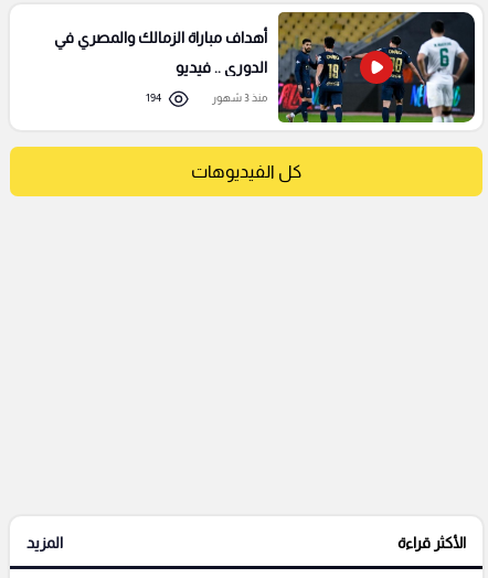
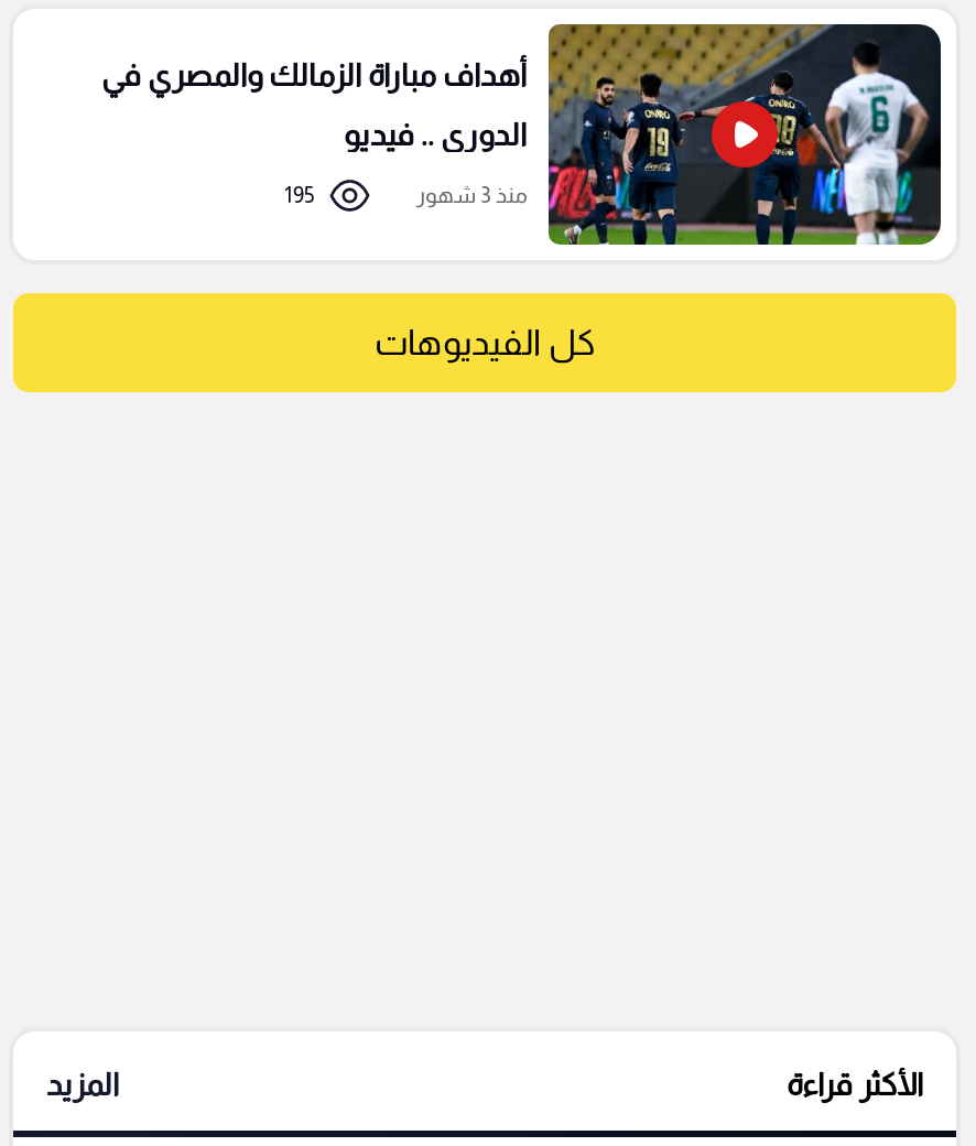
[146,92,161,104] 194 -> [284,183,315,208] 195

